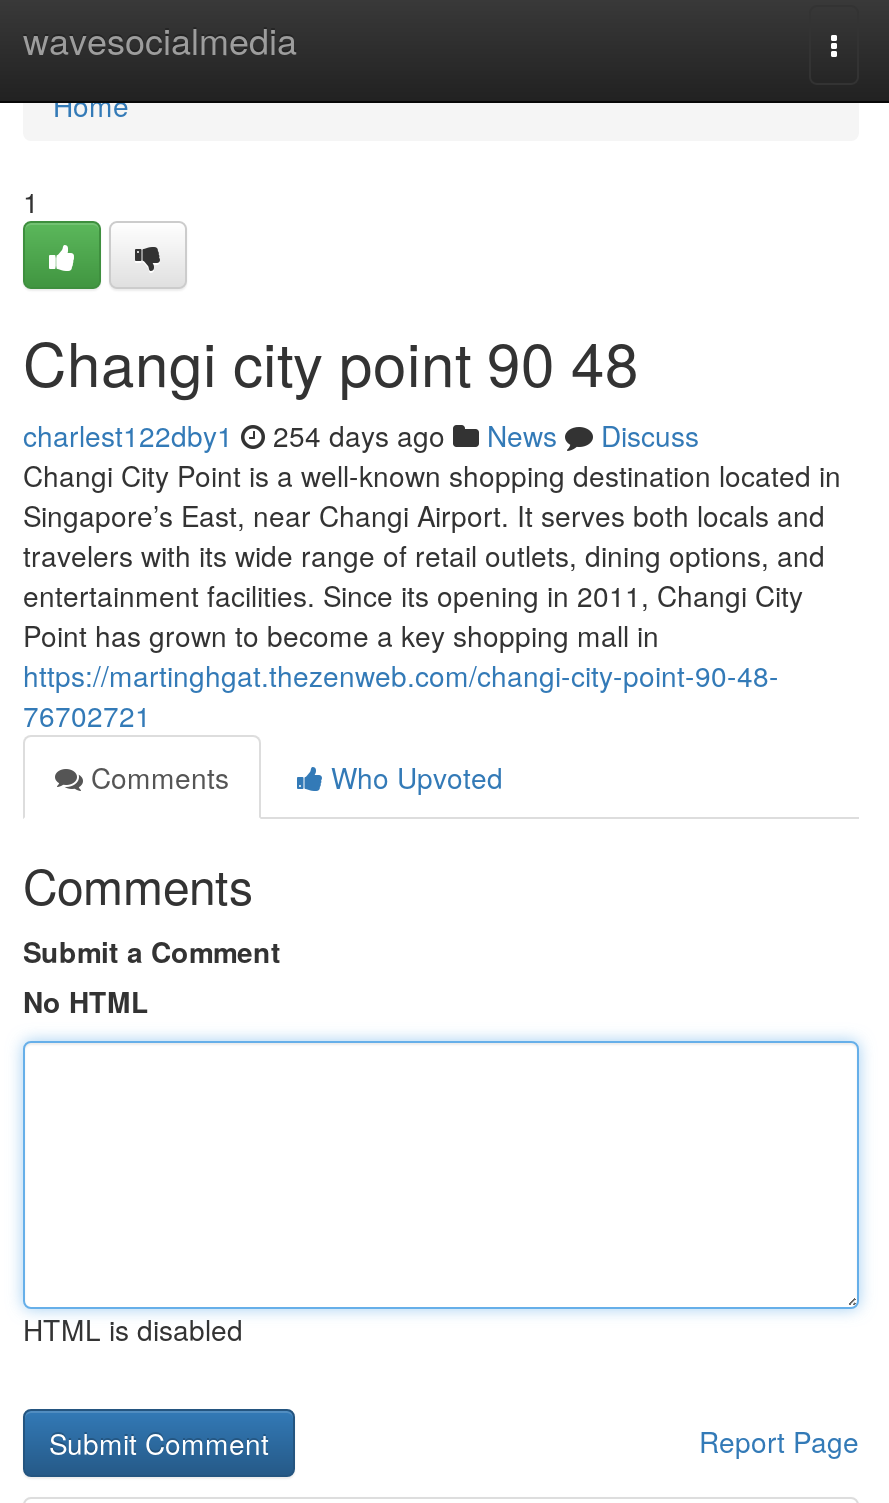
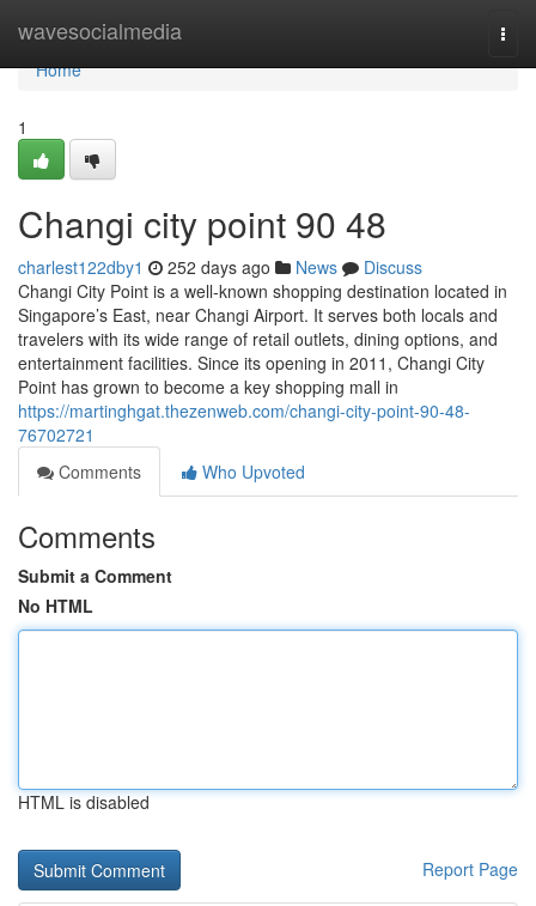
[23,415,699,455] charlest122dby1 254 days ago News Discuss -> [18,255,422,279] charlest122dby1 252 days ago News Discuss

